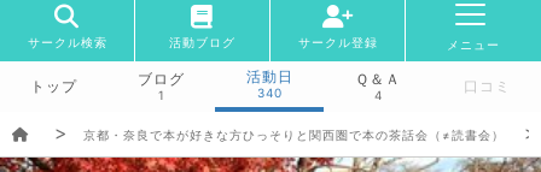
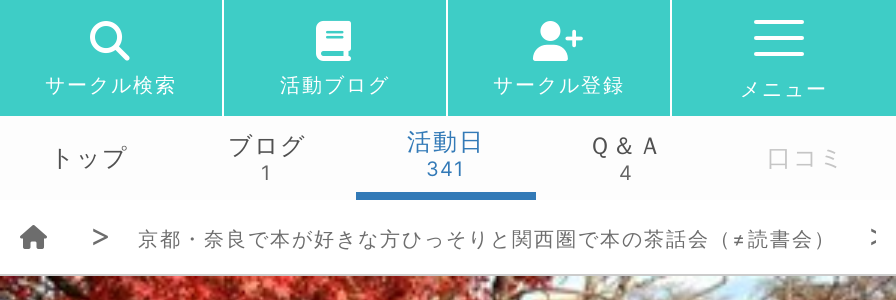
[257,85,282,100] 340 -> [426,156,466,180] 341

